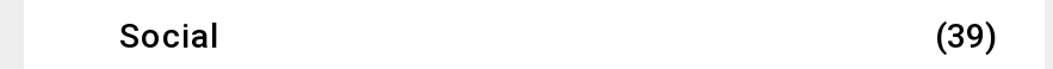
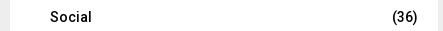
[935,17,997,55] (39) -> [392,9,418,25] (36)

